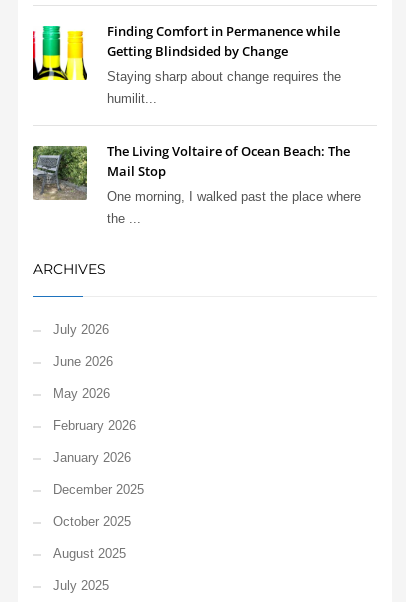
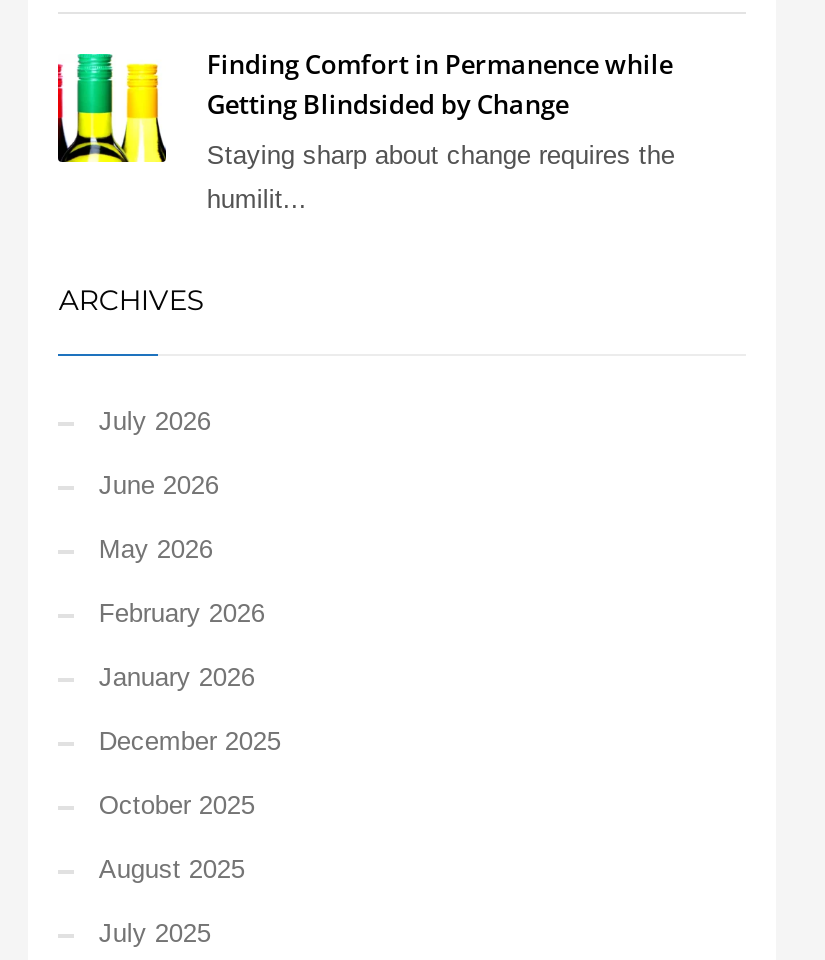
[32,142,361,226] [image] | The Living Voltaire of Ocean Beach: The | Mail Stop | One morning, I walked past the place where | the ... -> none

